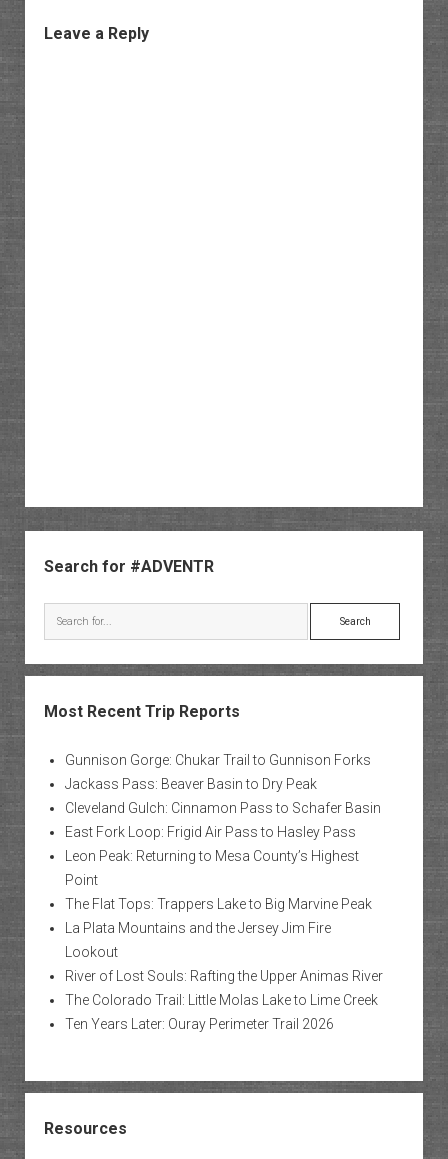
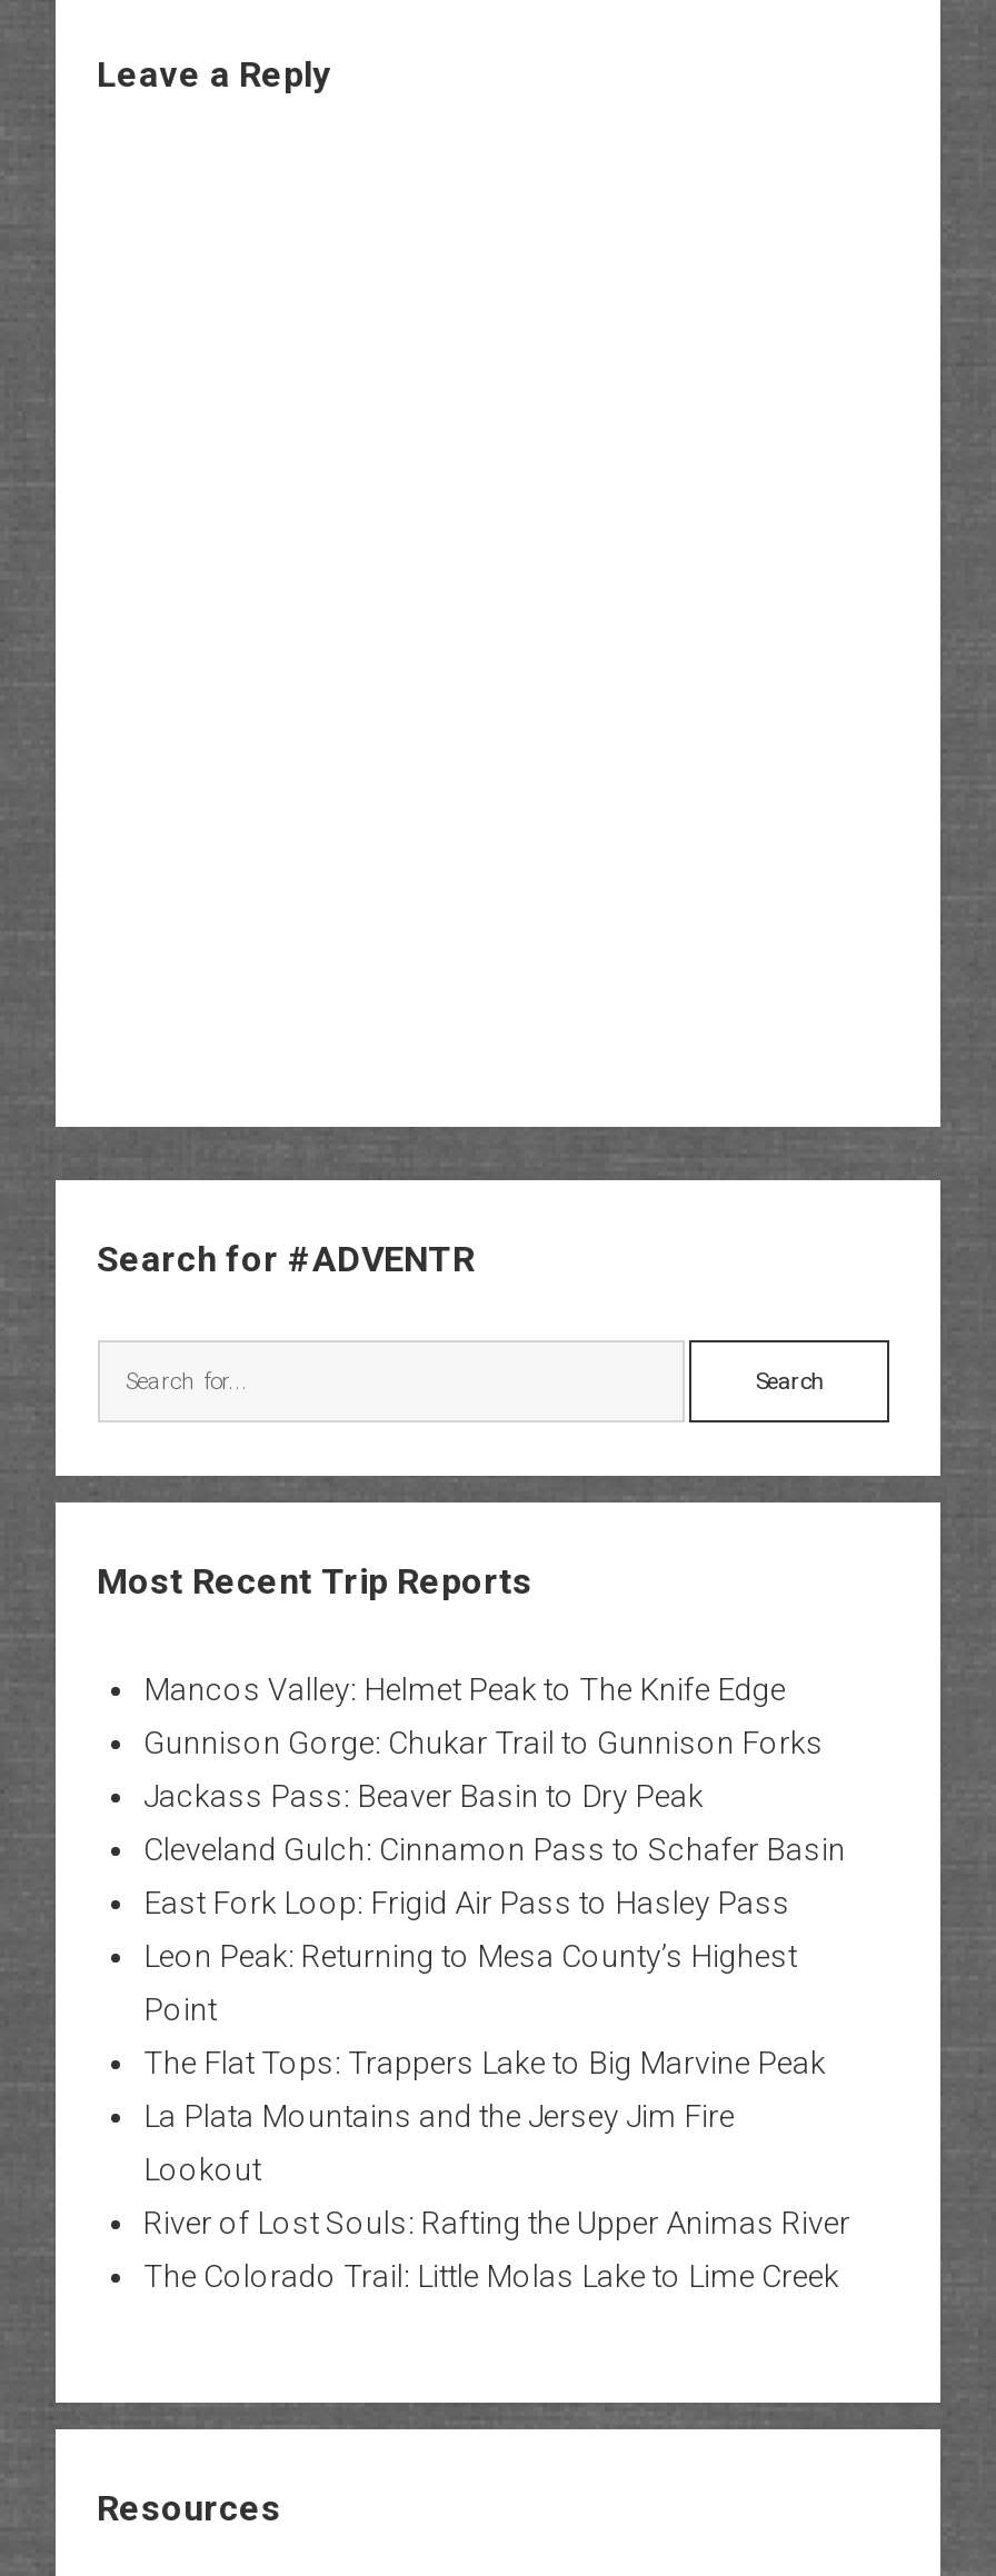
none -> [143,1671,786,1707] Mancos Valley: Helmet Peak to The Knife Edge
moved [64,752,382,1008] -> [143,1725,850,2294]: Gunnison Gorge: Chukar Trail to Gunnison Forks | Jackass Pass: Beaver Basin to Dry Peak | Cleveland Gulch: Cinnamon Pass to Schafer Basin | ... | River of Lost Souls: Rafting the Upper Animas River | The Colorado Trail: Little Molas Lake to Lime Creek
[64,1016,333,1032] Ten Years Later: Ouray Perimeter Trail 2026 -> none

